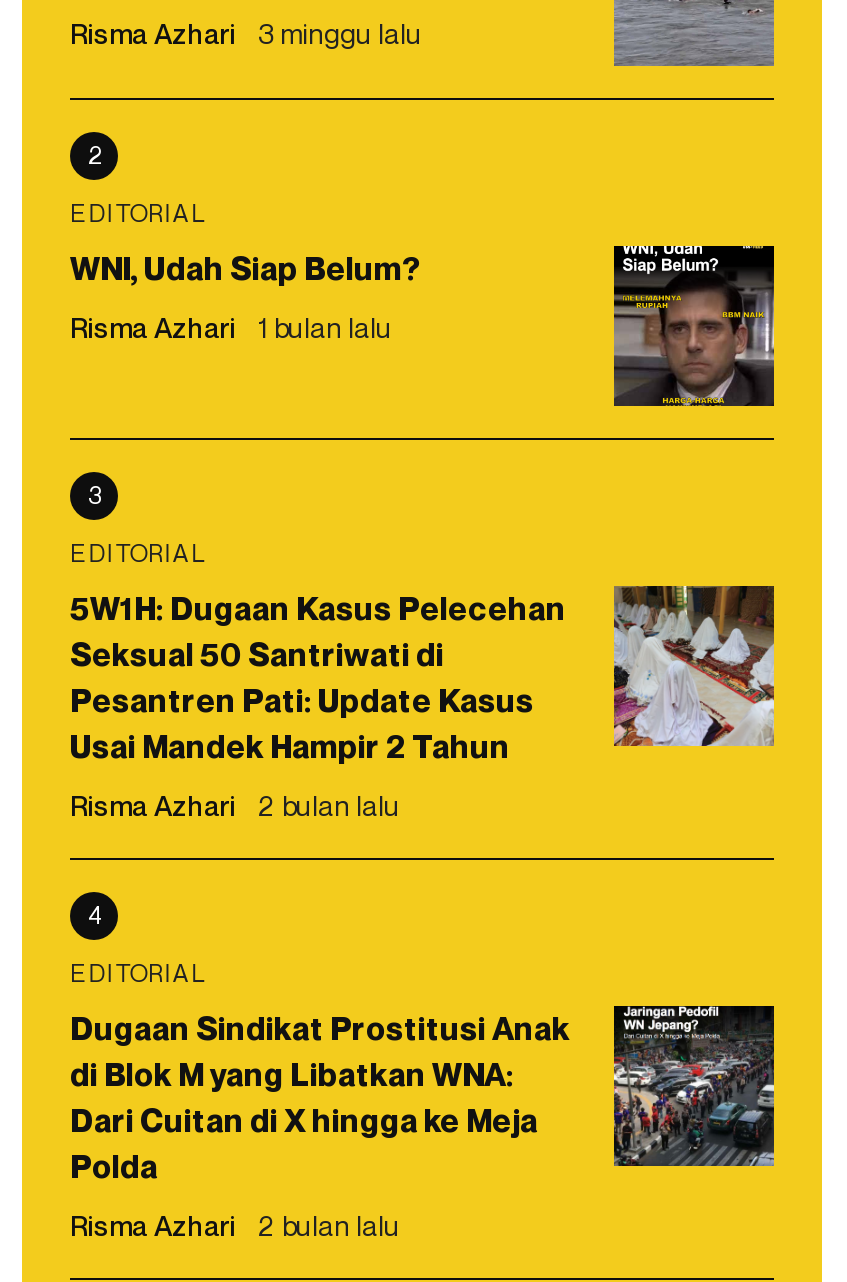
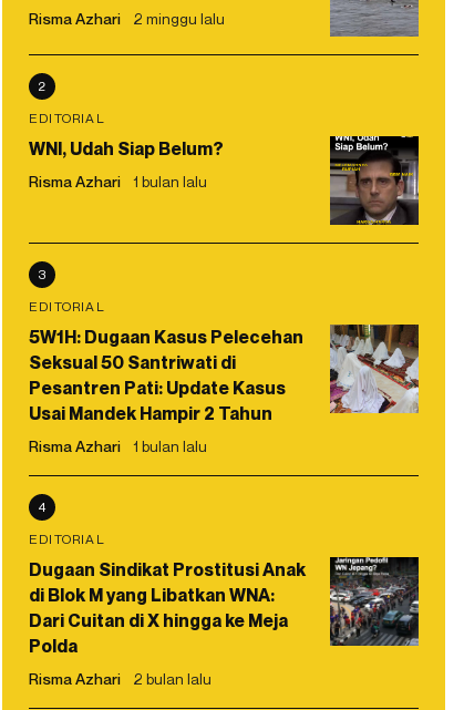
[70,16,422,50] Risma Azhari 3 minggu lalu -> [29,9,225,28] Risma Azhari 2 minggu lalu
[70,788,400,822] Risma Azhari 2 bulan lalu -> [29,437,207,455] Risma Azhari 1 bulan lalu

